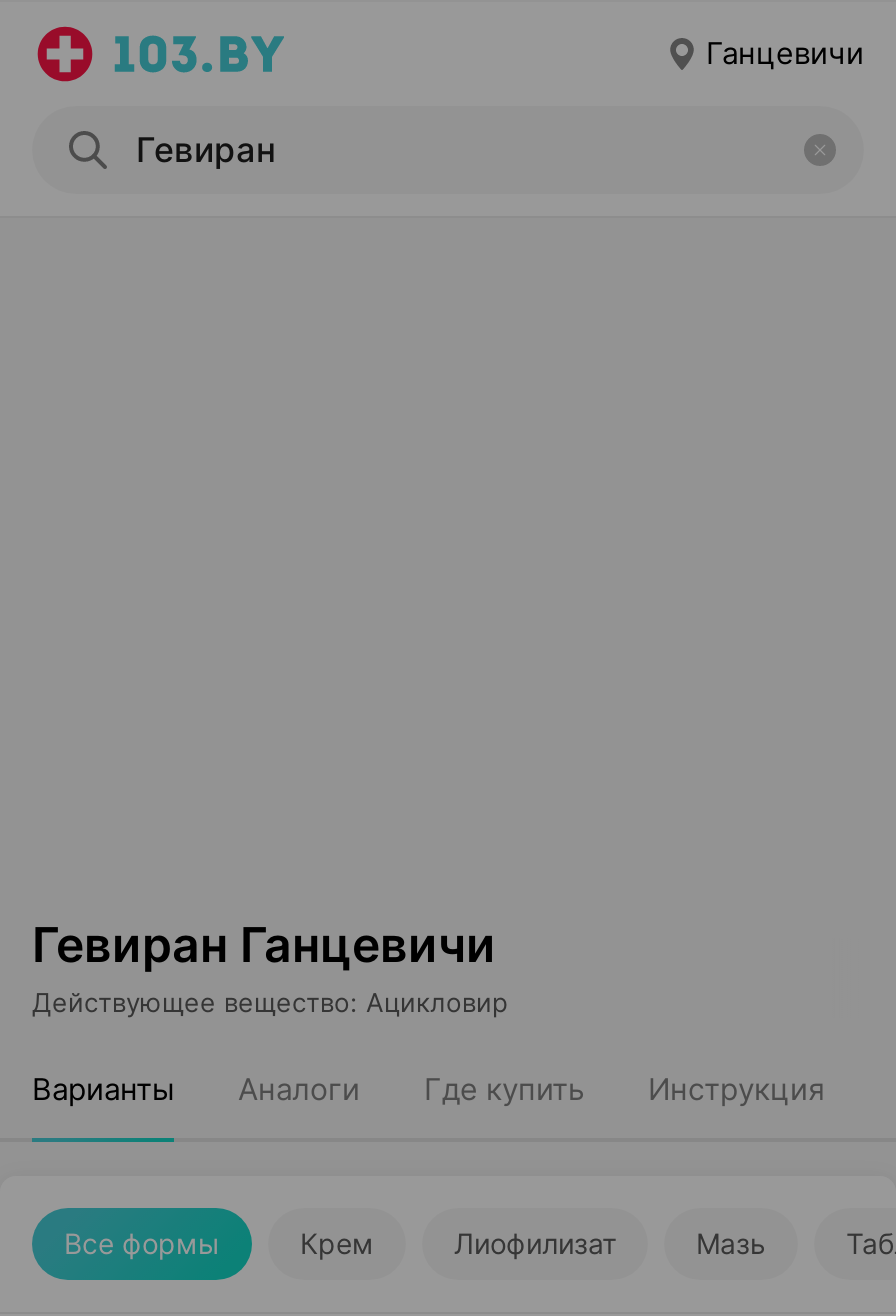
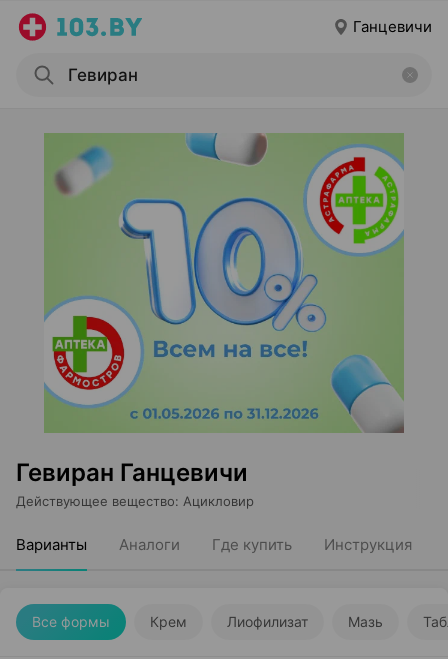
none -> [43,132,405,434] [image]

